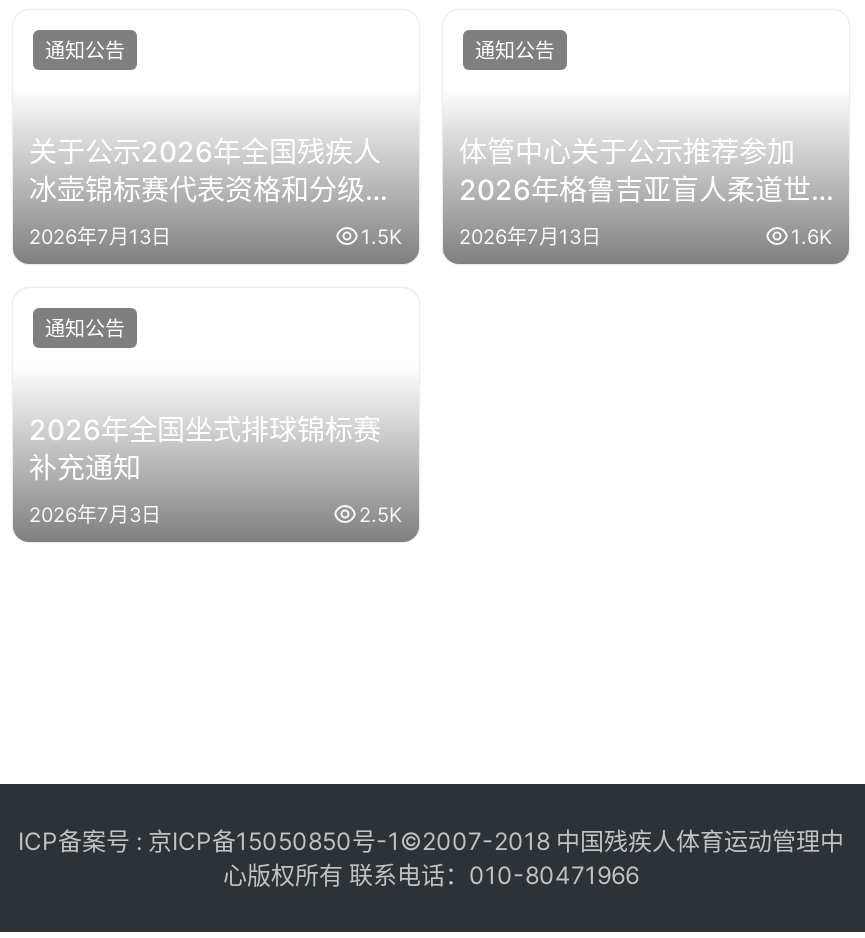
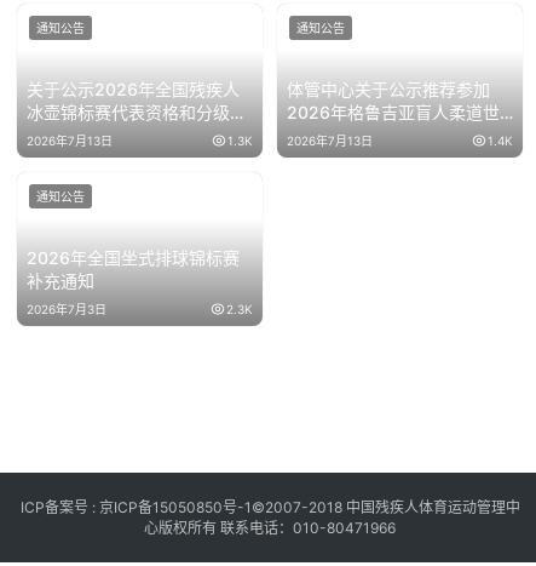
[361,224,403,248] 1.5K -> [227,133,253,148] 1.3K
[791,224,833,248] 1.6K -> [488,133,513,148] 1.4K
[359,501,403,525] 2.5K -> [226,301,253,316] 2.3K

